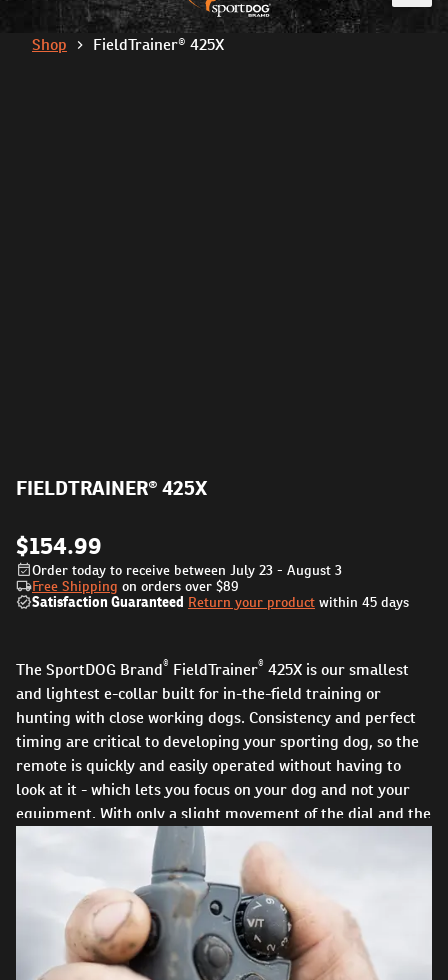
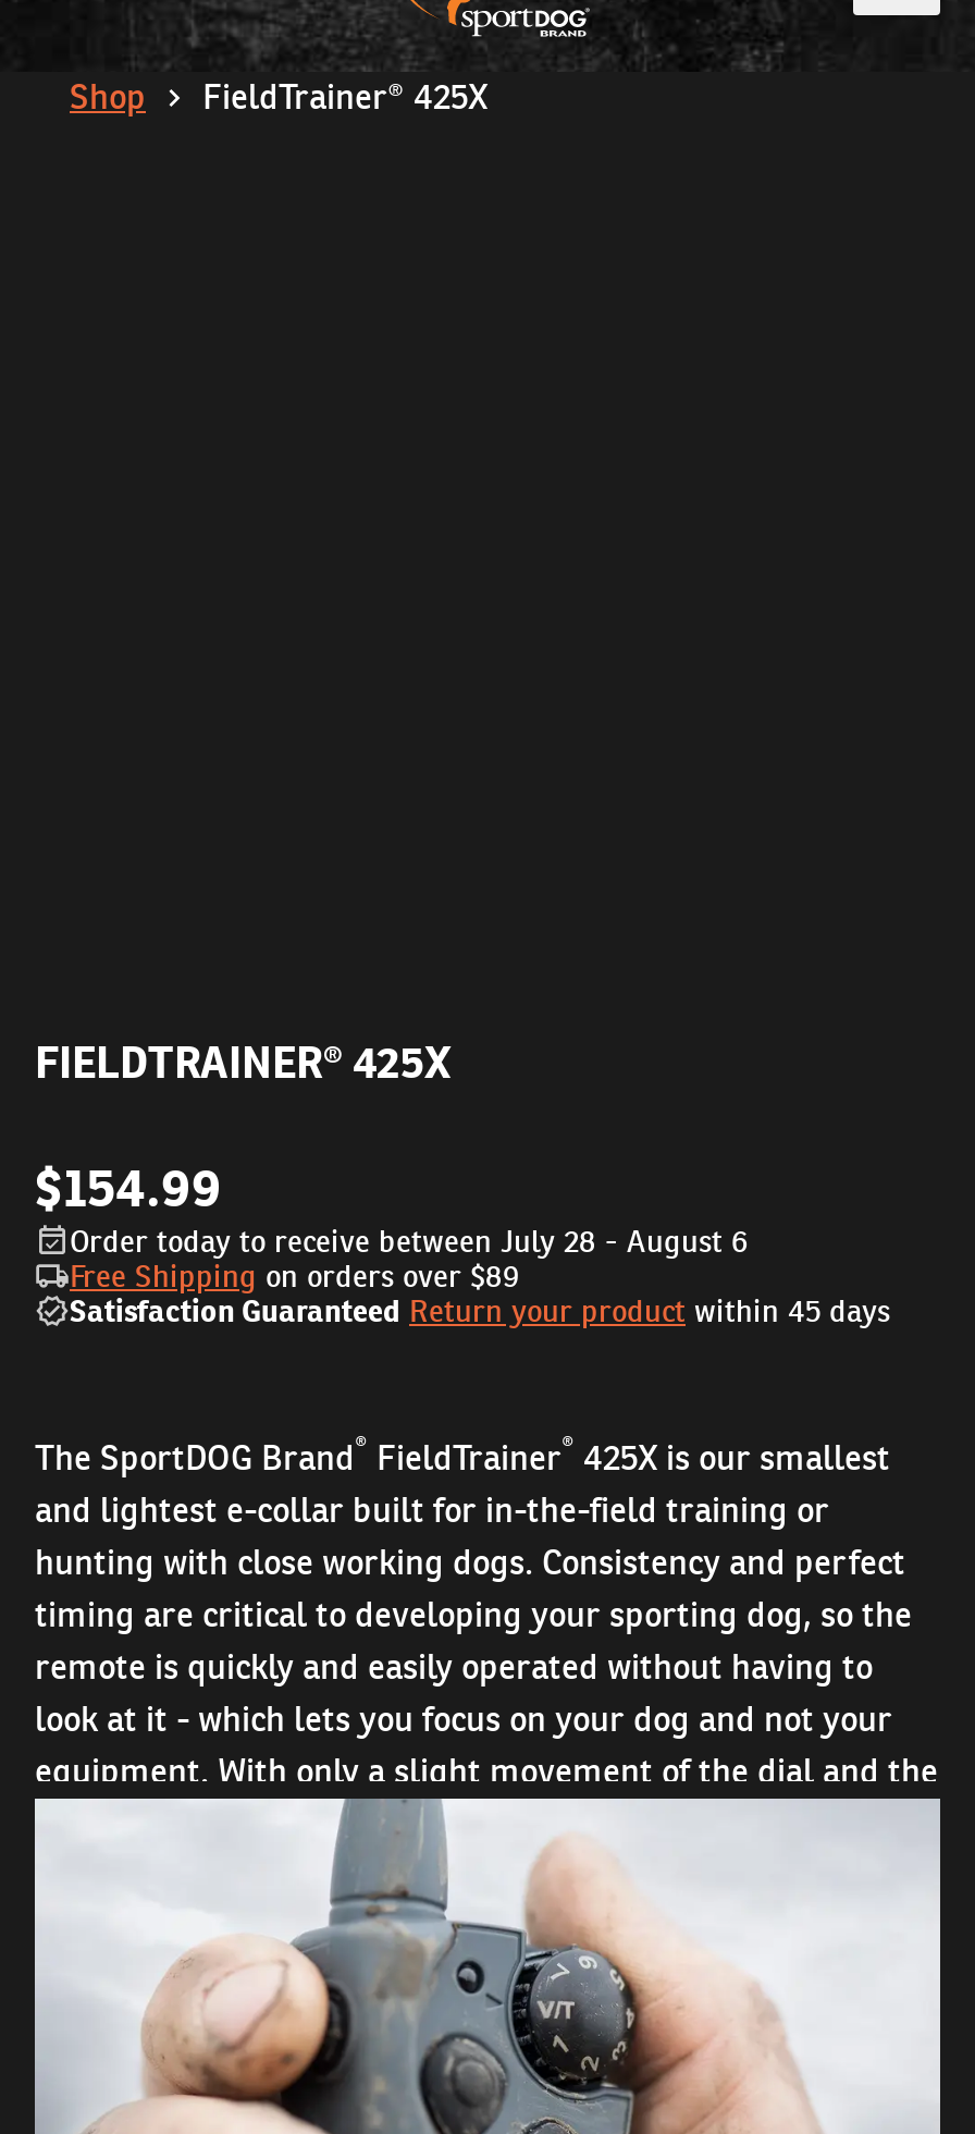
[32,561,342,579] Order today to receive between July 23 - August 3 -> [70,1222,749,1261] Order today to receive between July 28 - August 6

